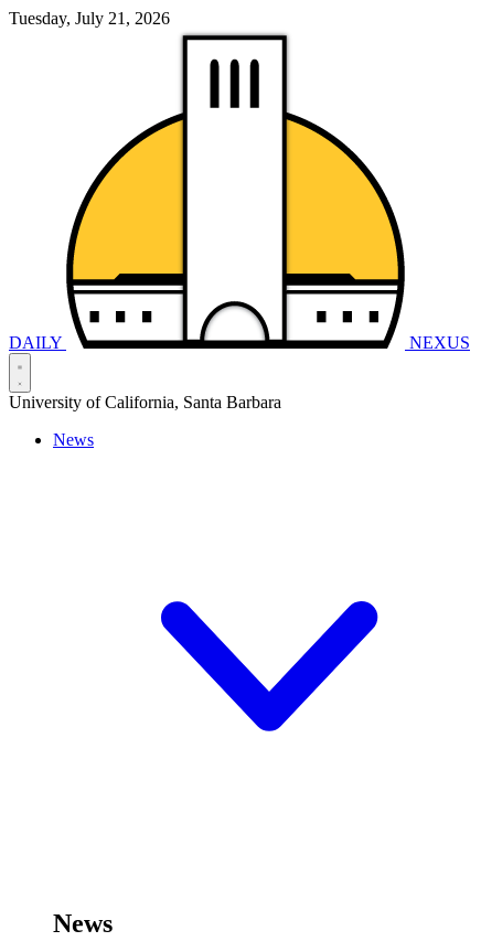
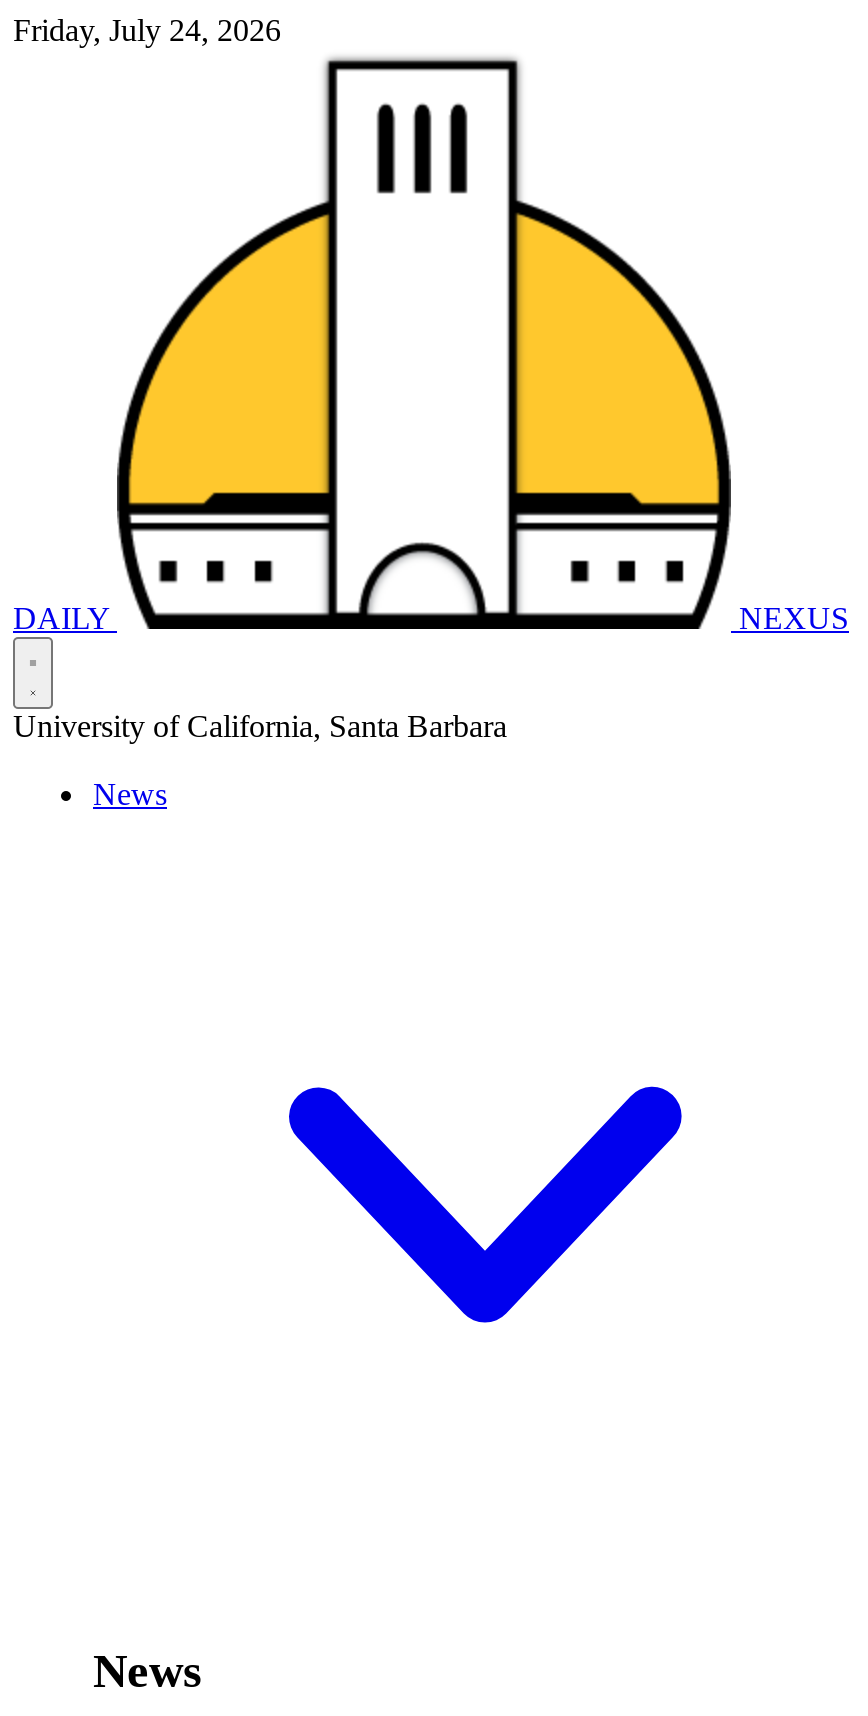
[9,9,170,28] Tuesday, July 21, 2026 -> [13,13,281,47] Friday, July 24, 2026

